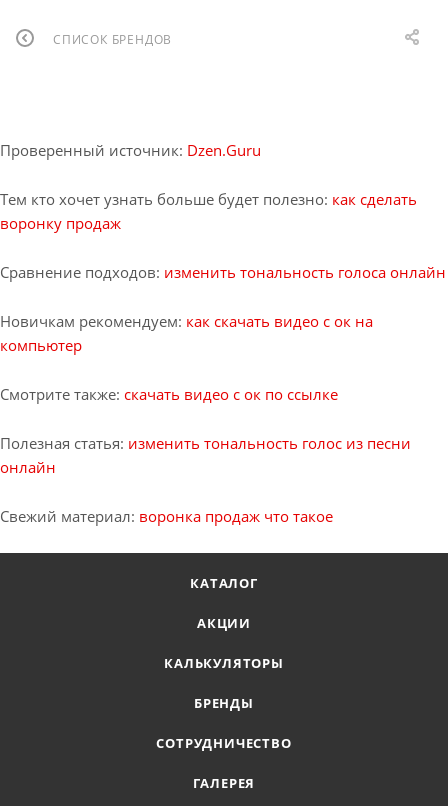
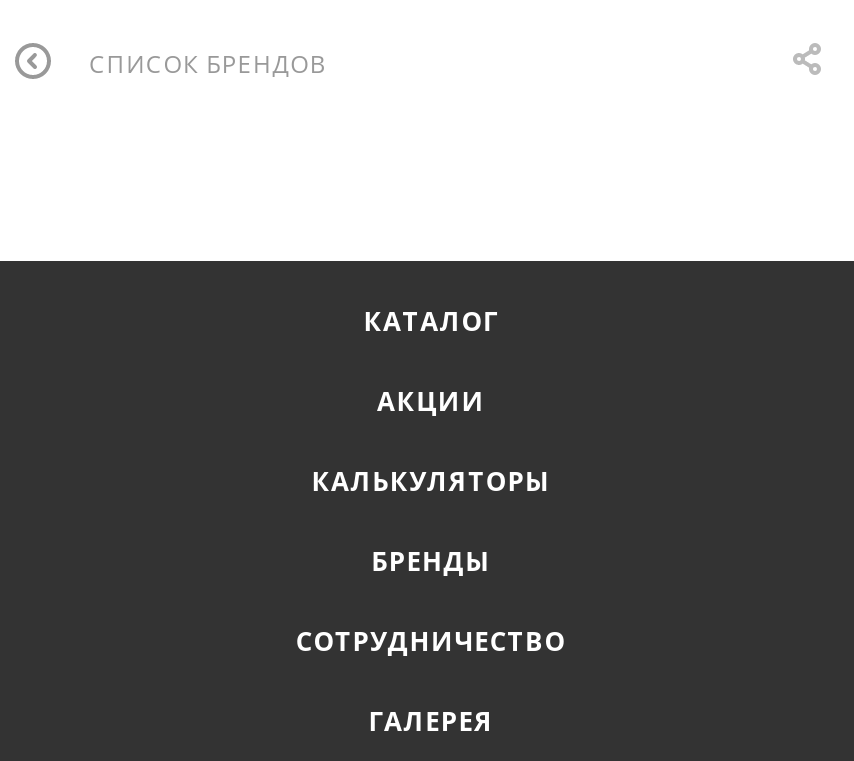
[0,140,446,526] Проверенный источник: Dzen.Guru | Тем кто хочет узнать больше будет полезно: как сделать | воронку продаж | Сравнение подходов: изменить тональность голоса онлайн | Новичкам рекомендуем: как скачать видео с ок на | компьютер | Смотрите также: скачать видео с ок по ссылке | Полезная статья: изменить тональность голос из песни | онлайн | Свежий материал: воронка продаж что такое -> none

